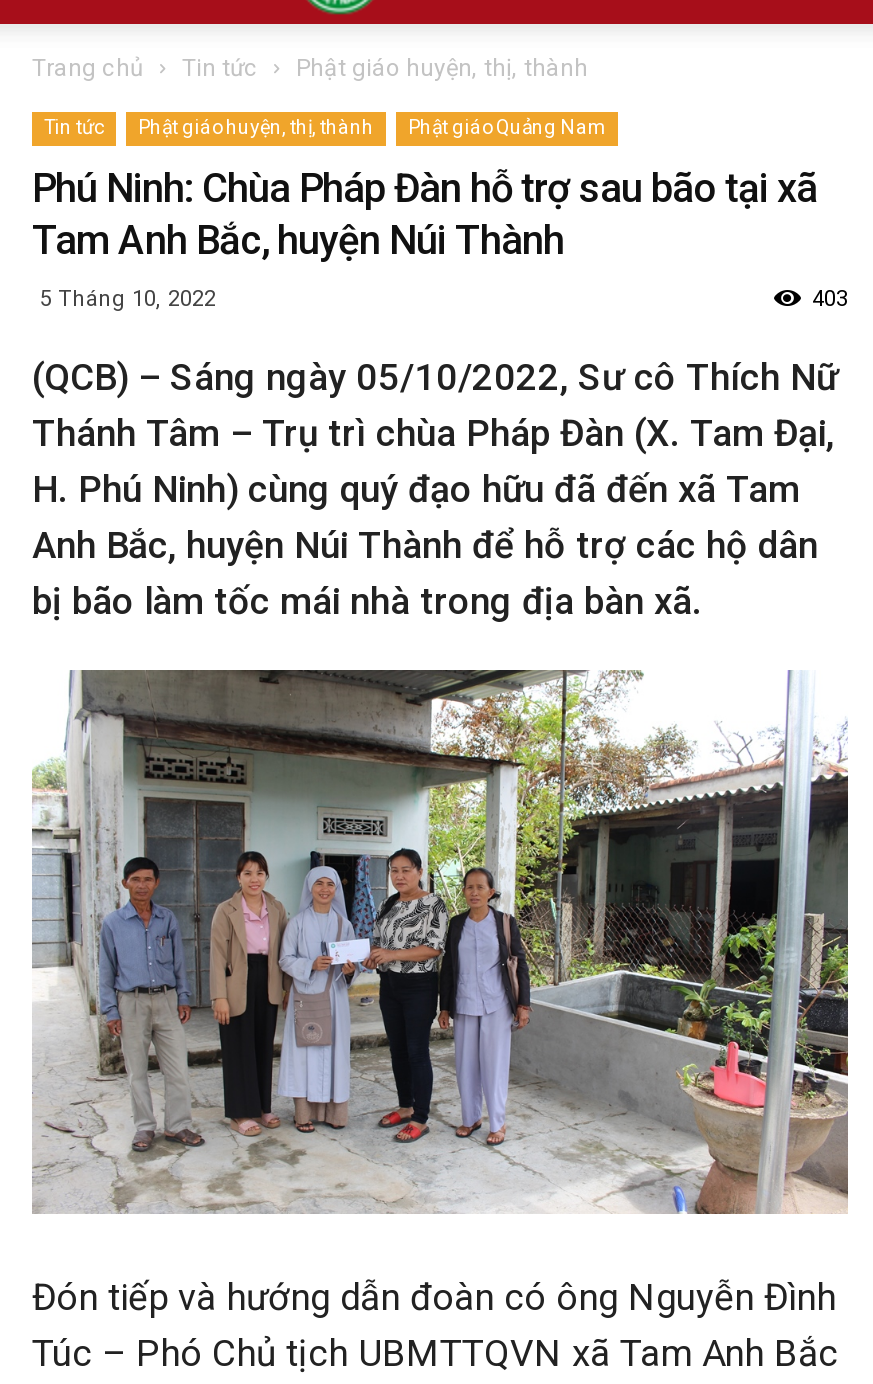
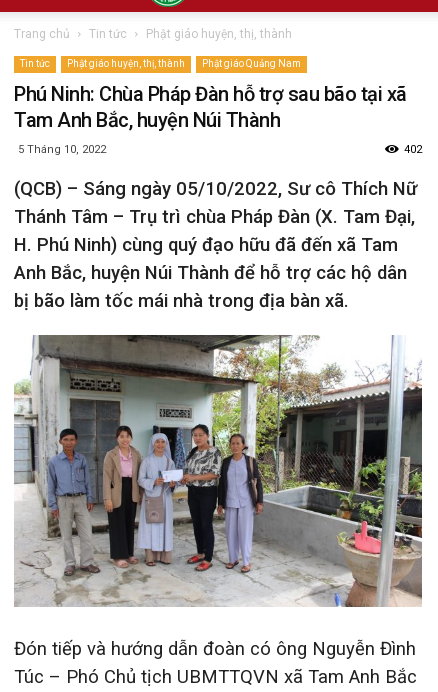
[812,286,848,312] 403 -> [404,143,422,156] 402

